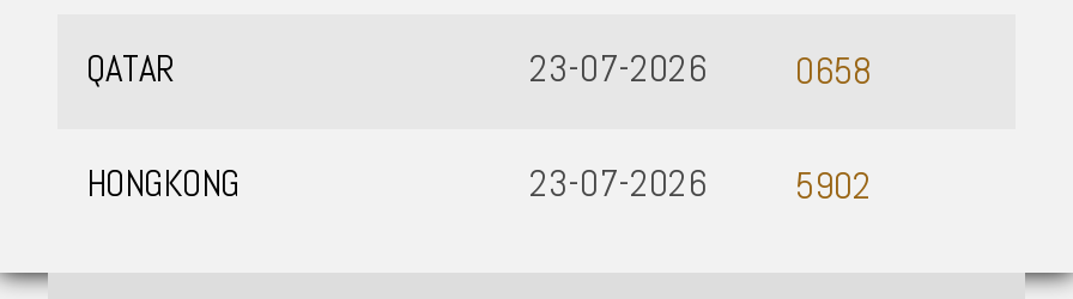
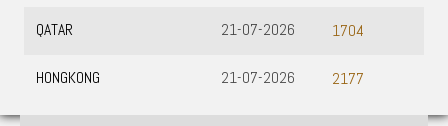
[529,46,707,94] 23-07-2026 -> [221,20,295,40] 21-07-2026
[795,48,872,95] 0658 -> [332,21,364,41] 1704
[529,161,707,209] 23-07-2026 -> [221,68,295,88] 21-07-2026
[795,162,872,210] 5902 -> [332,69,364,89] 2177

